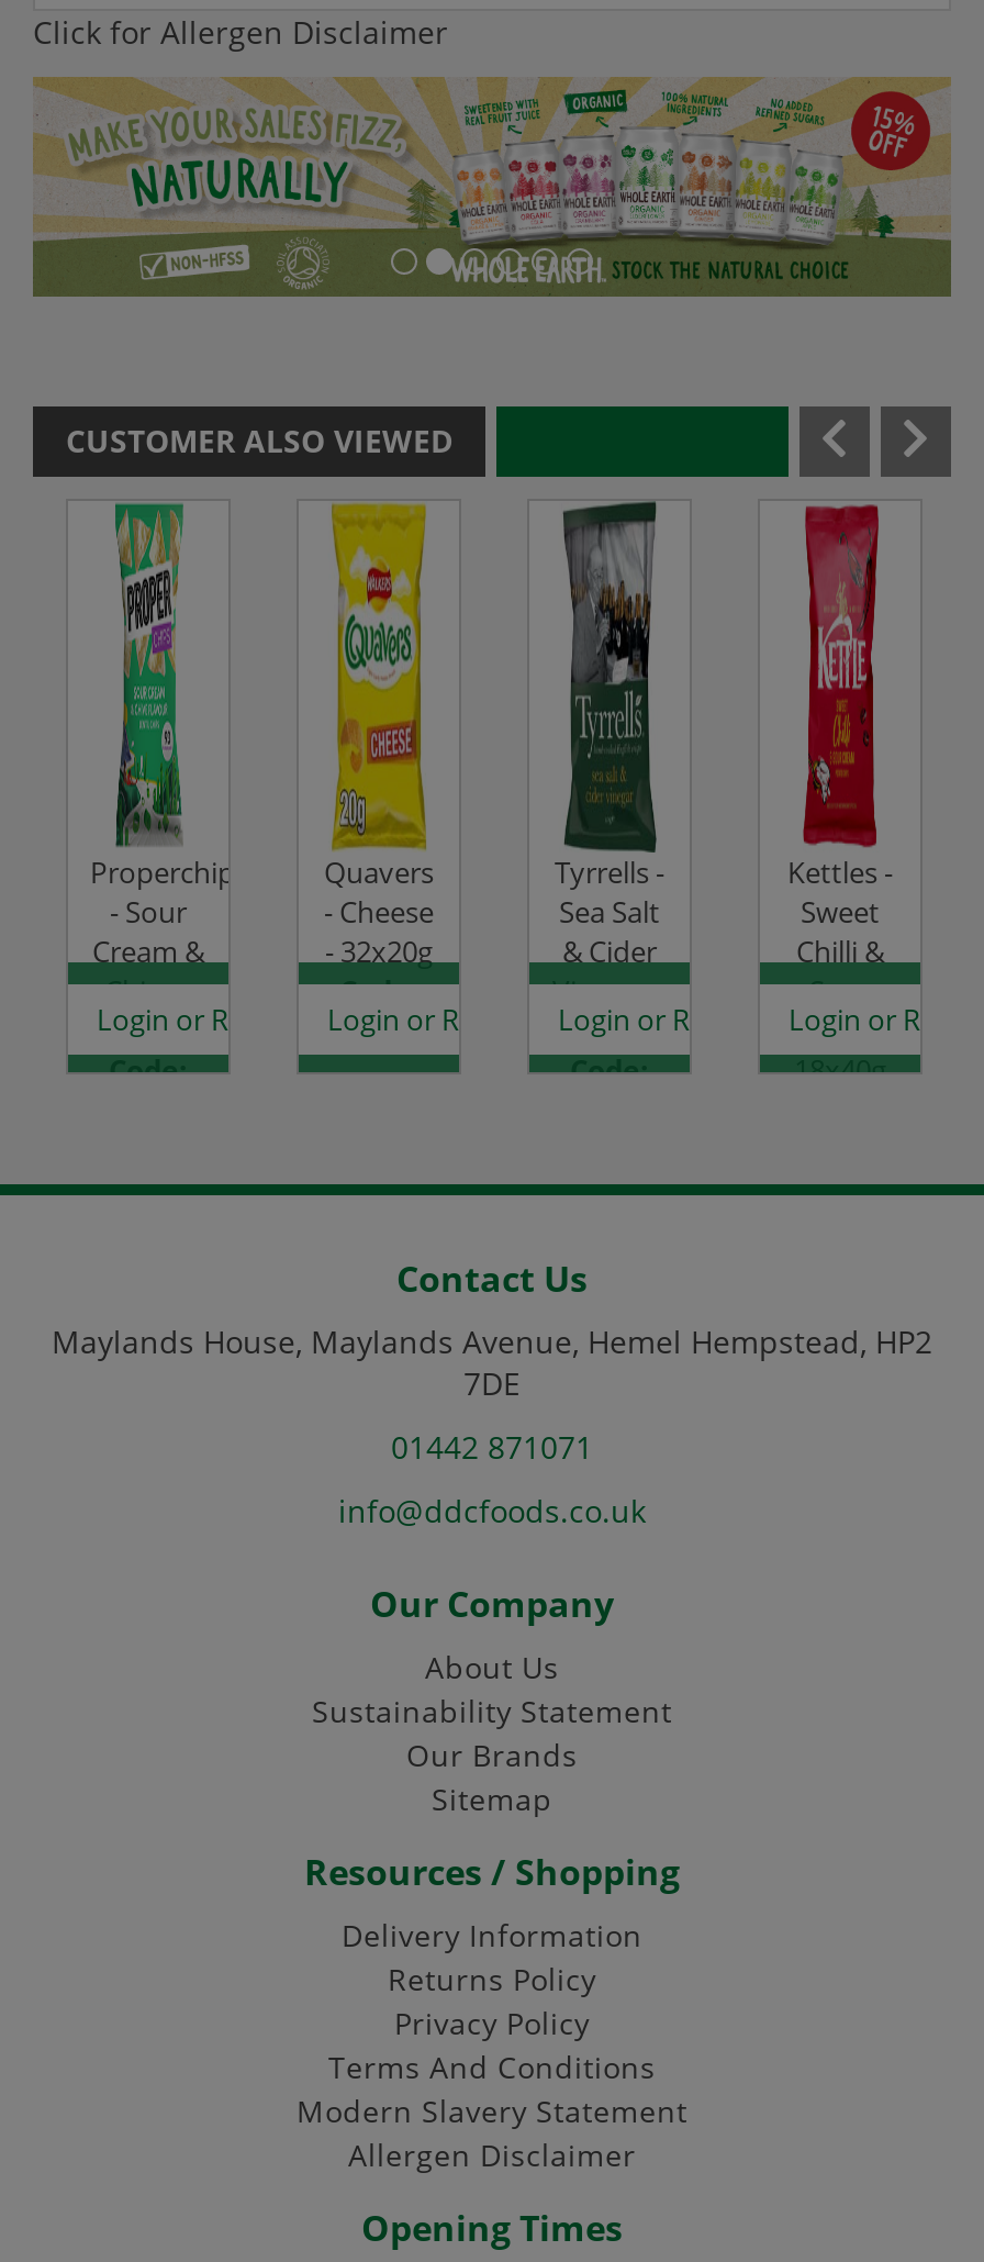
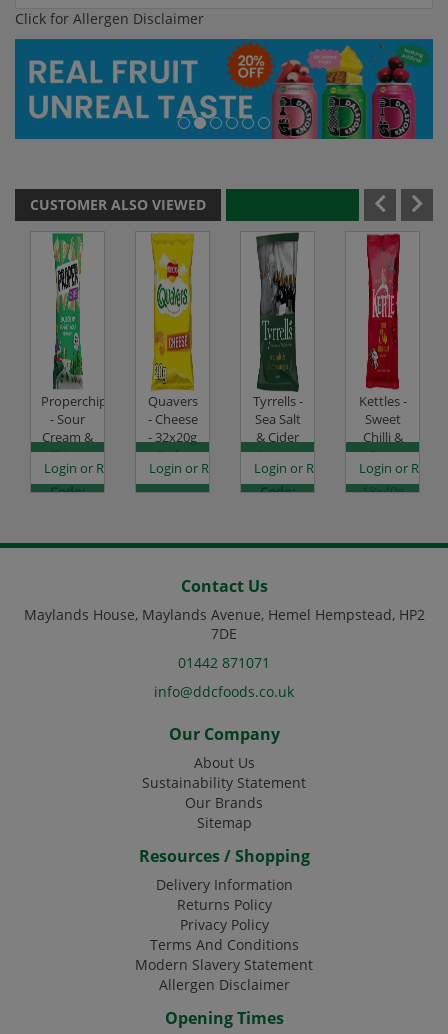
[31,75,953,299] [image] -> [14,38,434,140] [image]

